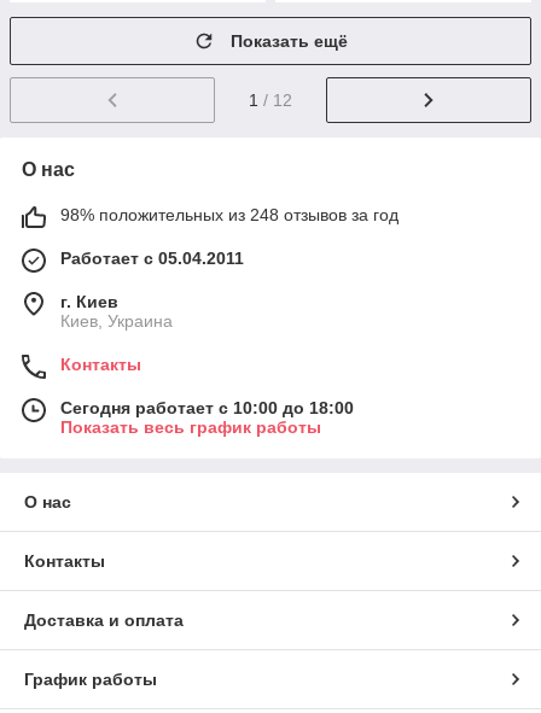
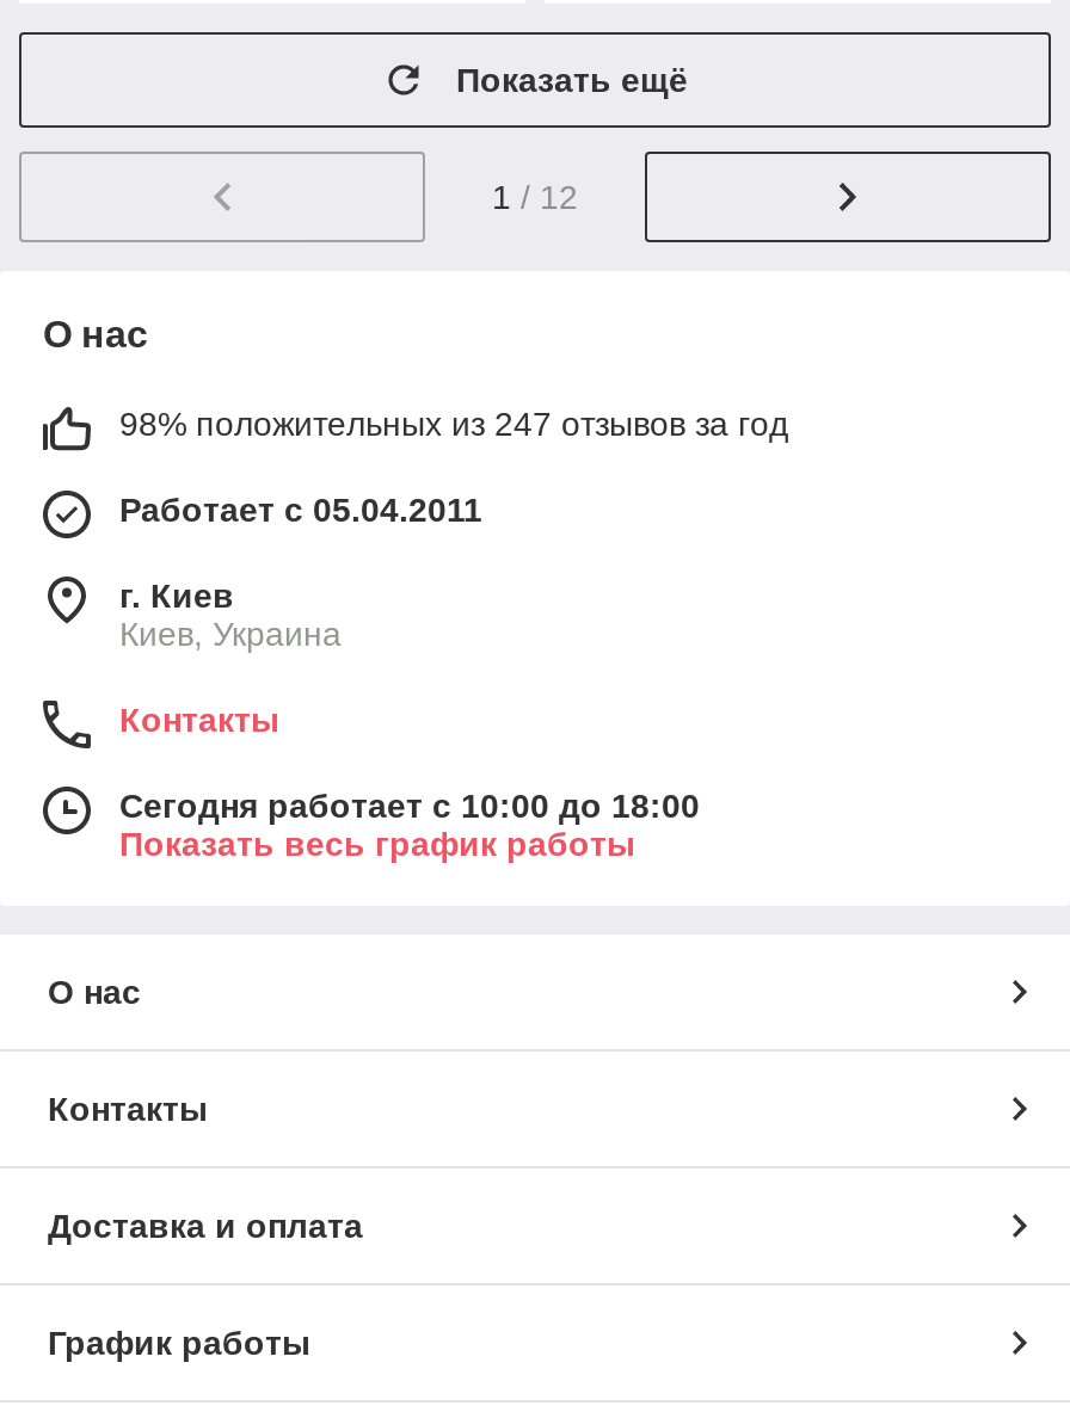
[60,205,399,225] 98% положительных из 248 отзывов за год -> [119,405,788,443] 98% положительных из 247 отзывов за год

